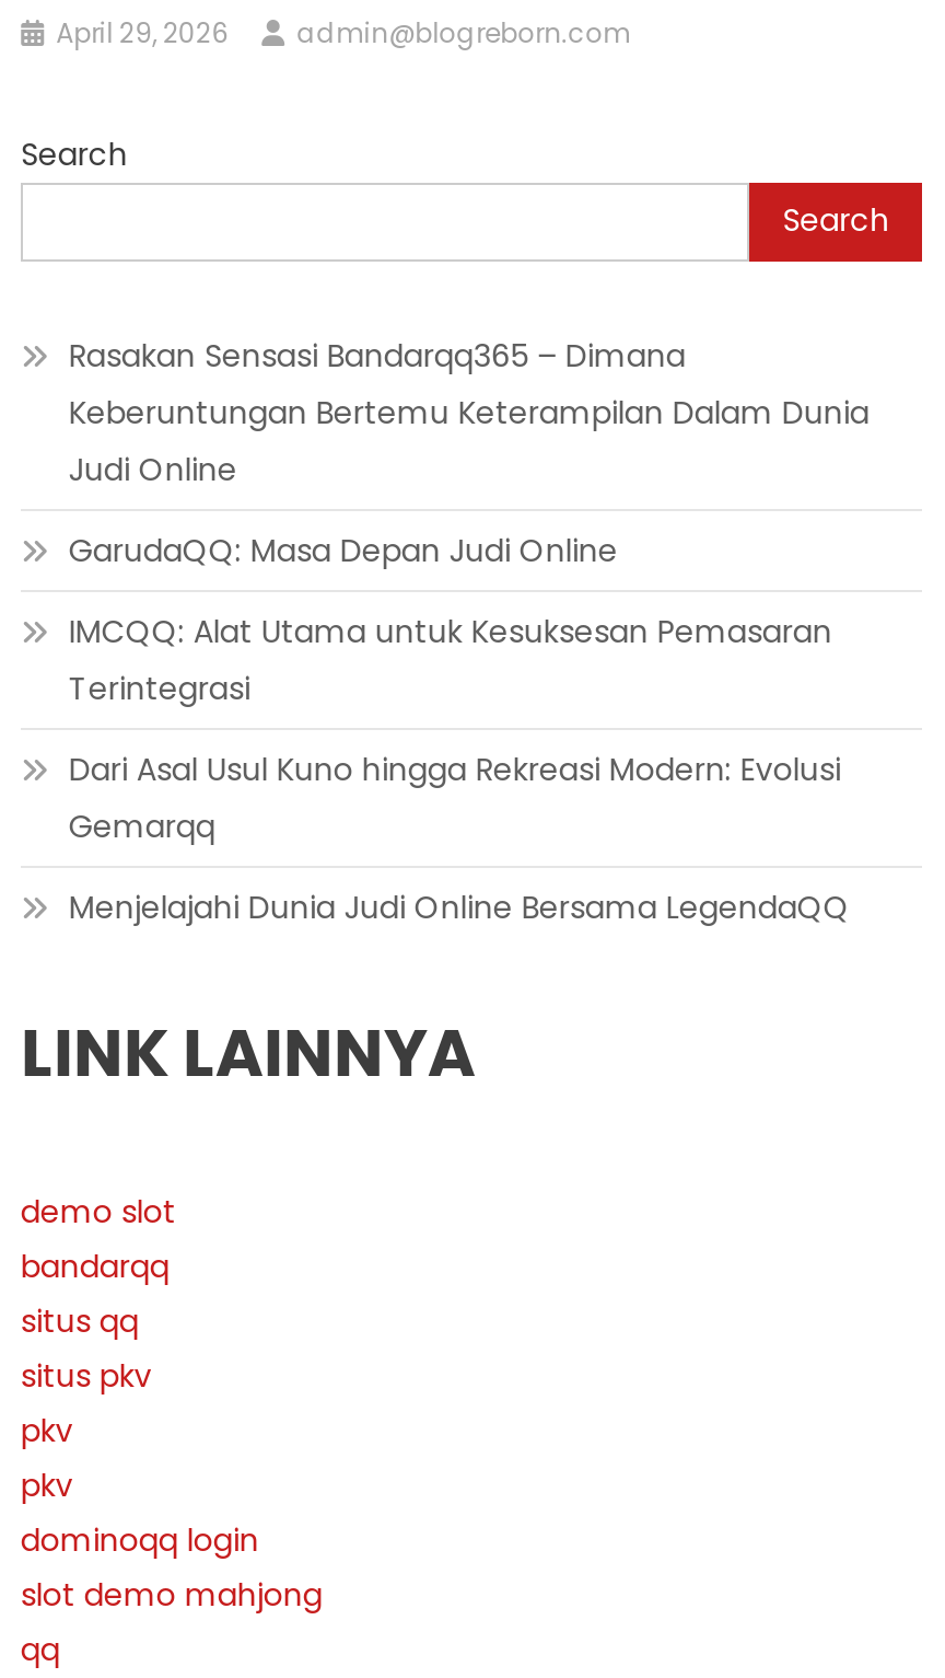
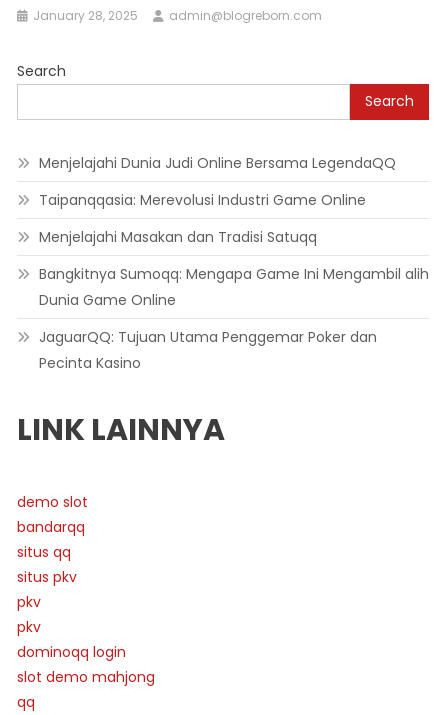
[56,14,631,51] April 29, 2026 admin@blogreborn.com -> [33,7,322,24] January 28, 2025 admin@blogreborn.com
[69,333,869,848] Rasakan Sensasi Bandarqq365 – Dimana | Keberuntungan Bertemu Keterampilan Dalam Dunia | Judi Online | GarudaQQ: Masa Depan Judi Online | IMCQQ: Alat Utama untuk Kesuksesan Pemasaran | Terintegrasi | Dari Asal Usul Kuno hingga Rekreasi Modern: Evolusi | Gemarqq -> none
moved [69,885,850,929] -> [39,153,396,173]: Menjelajahi Dunia Judi Online Bersama LegendaQQ
none -> [39,190,429,373] Taipanqqasia: Merevolusi Industri Game Online | Menjelajahi Masakan dan Tradisi Satuqq | Bangkitnya Sumoqq: Mengapa Game Ini Mengambil alih | Dunia Game Online | JaguarQQ: Tujuan Utama Penggemar Poker dan | Pecinta Kasino

